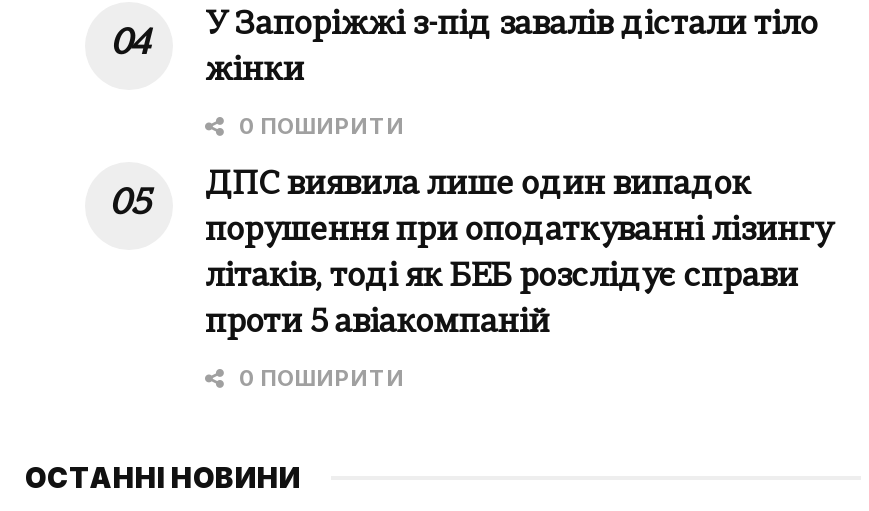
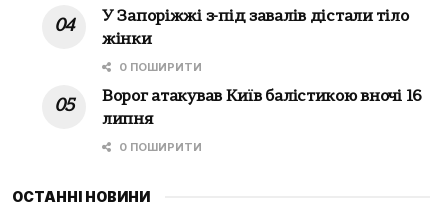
[205,171,831,341] ДПС виявила лише один випадок | порушення при оподаткуванні лізингу | літаків, тоді як БЕБ розслідує справи | проти 5 авіакомпаній -> [102,89,422,128] Ворог атакував Київ балістикою вночі 16 | липня

